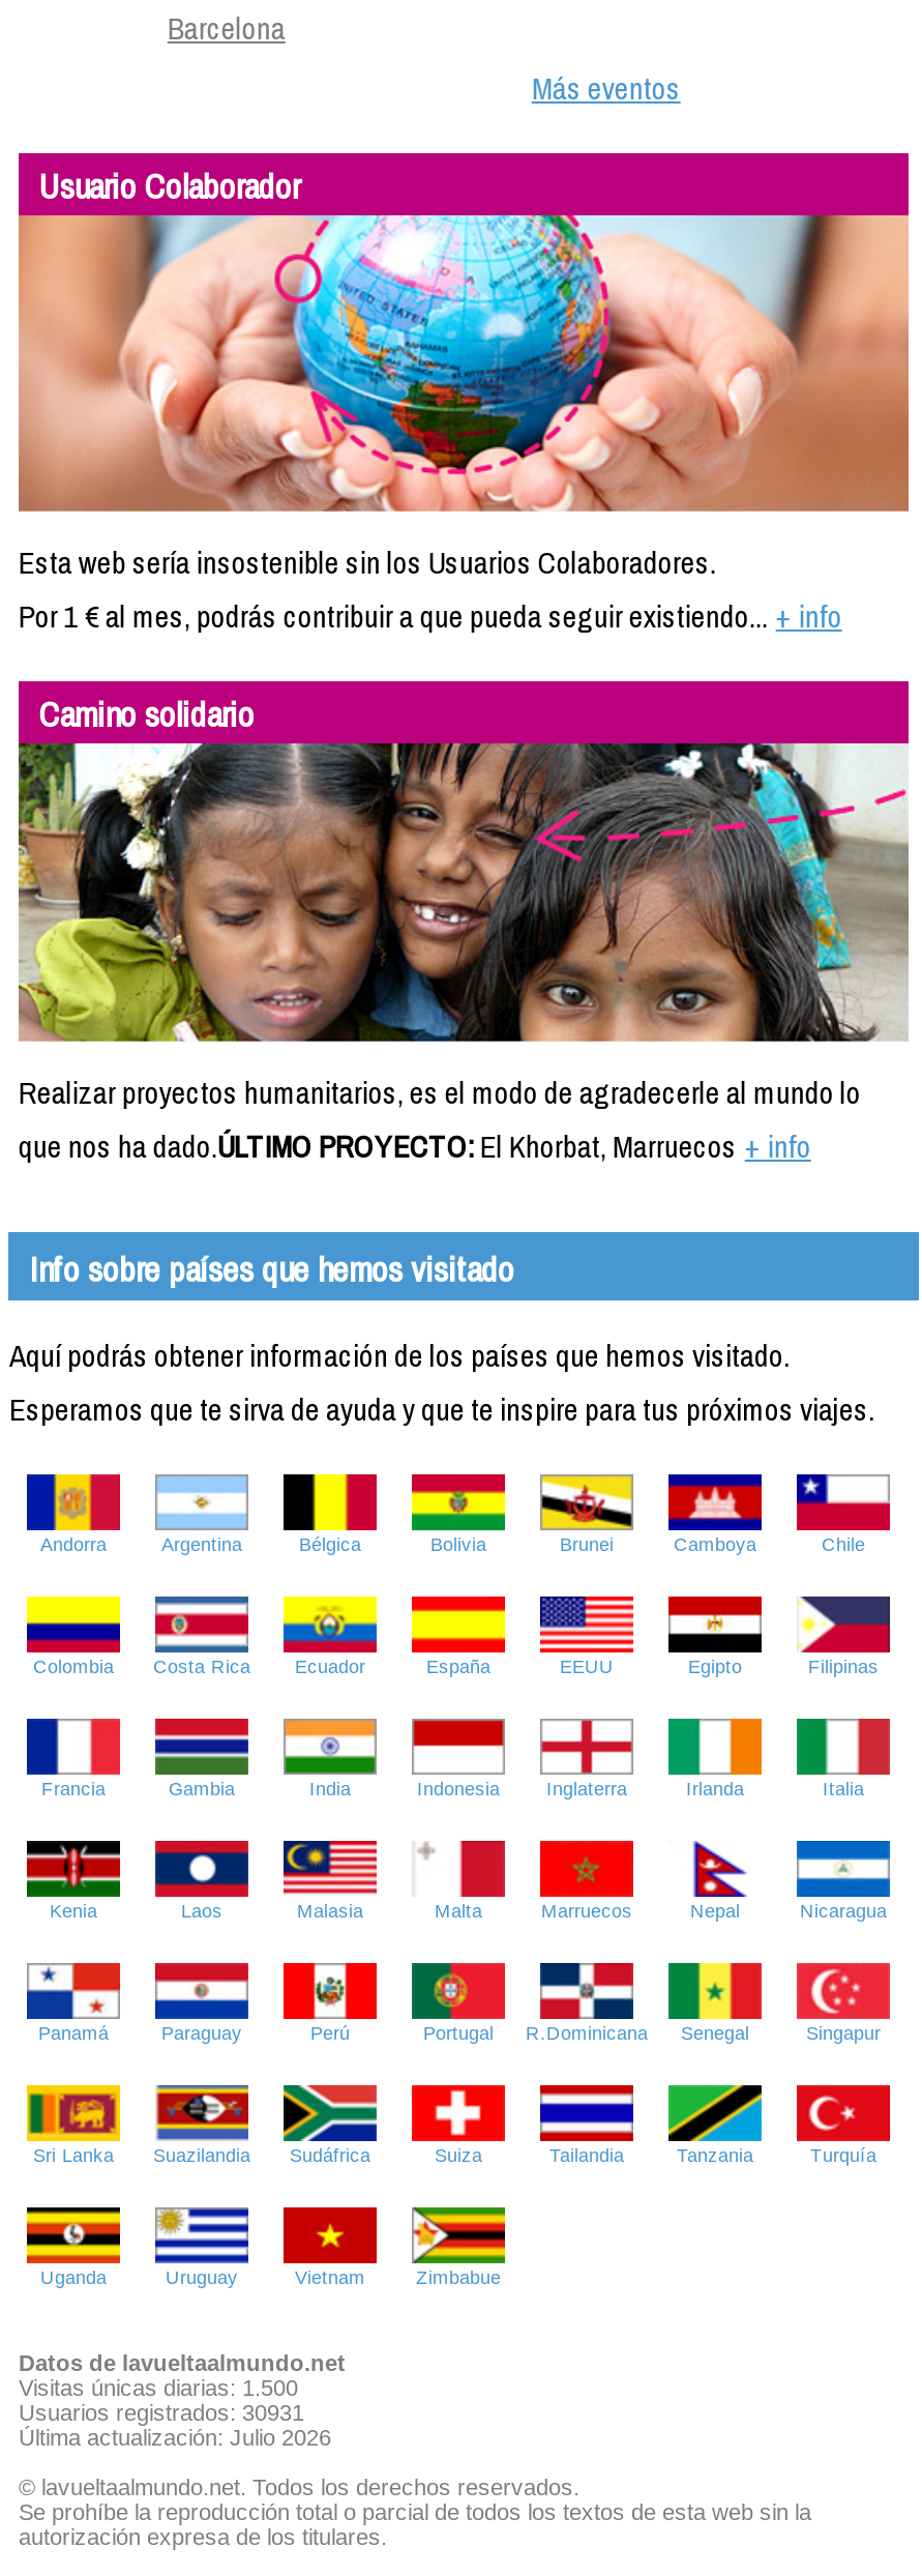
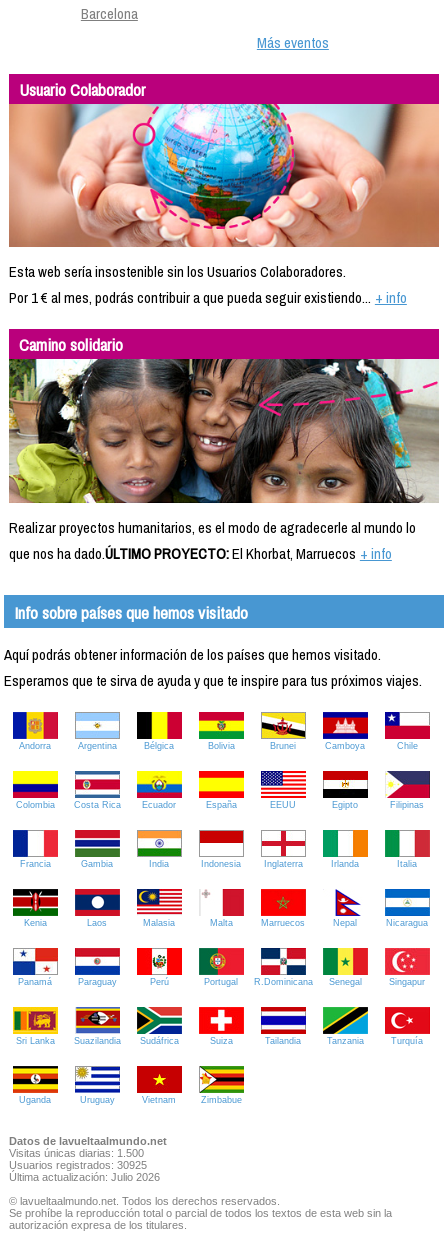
[19,2400,304,2424] Usuarios registrados: 30931 -> [9,1159,147,1171] Usuarios registrados: 30925

